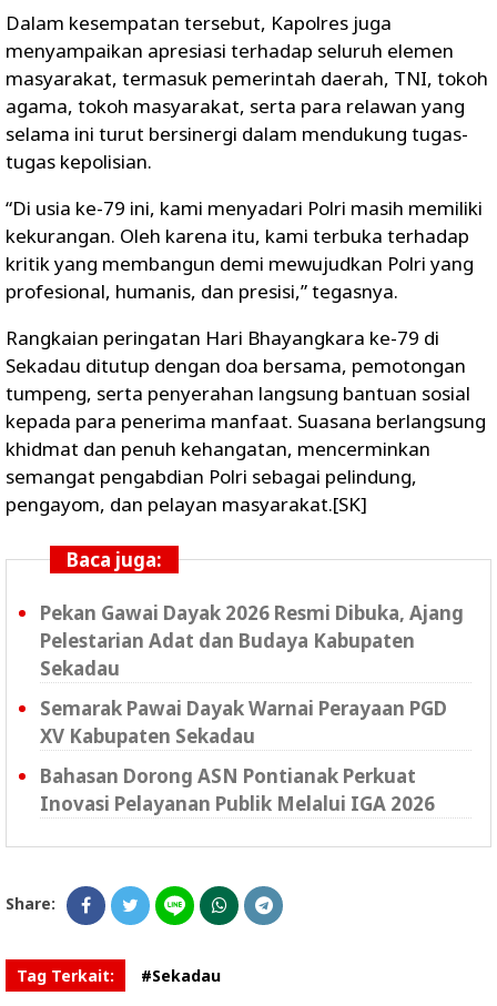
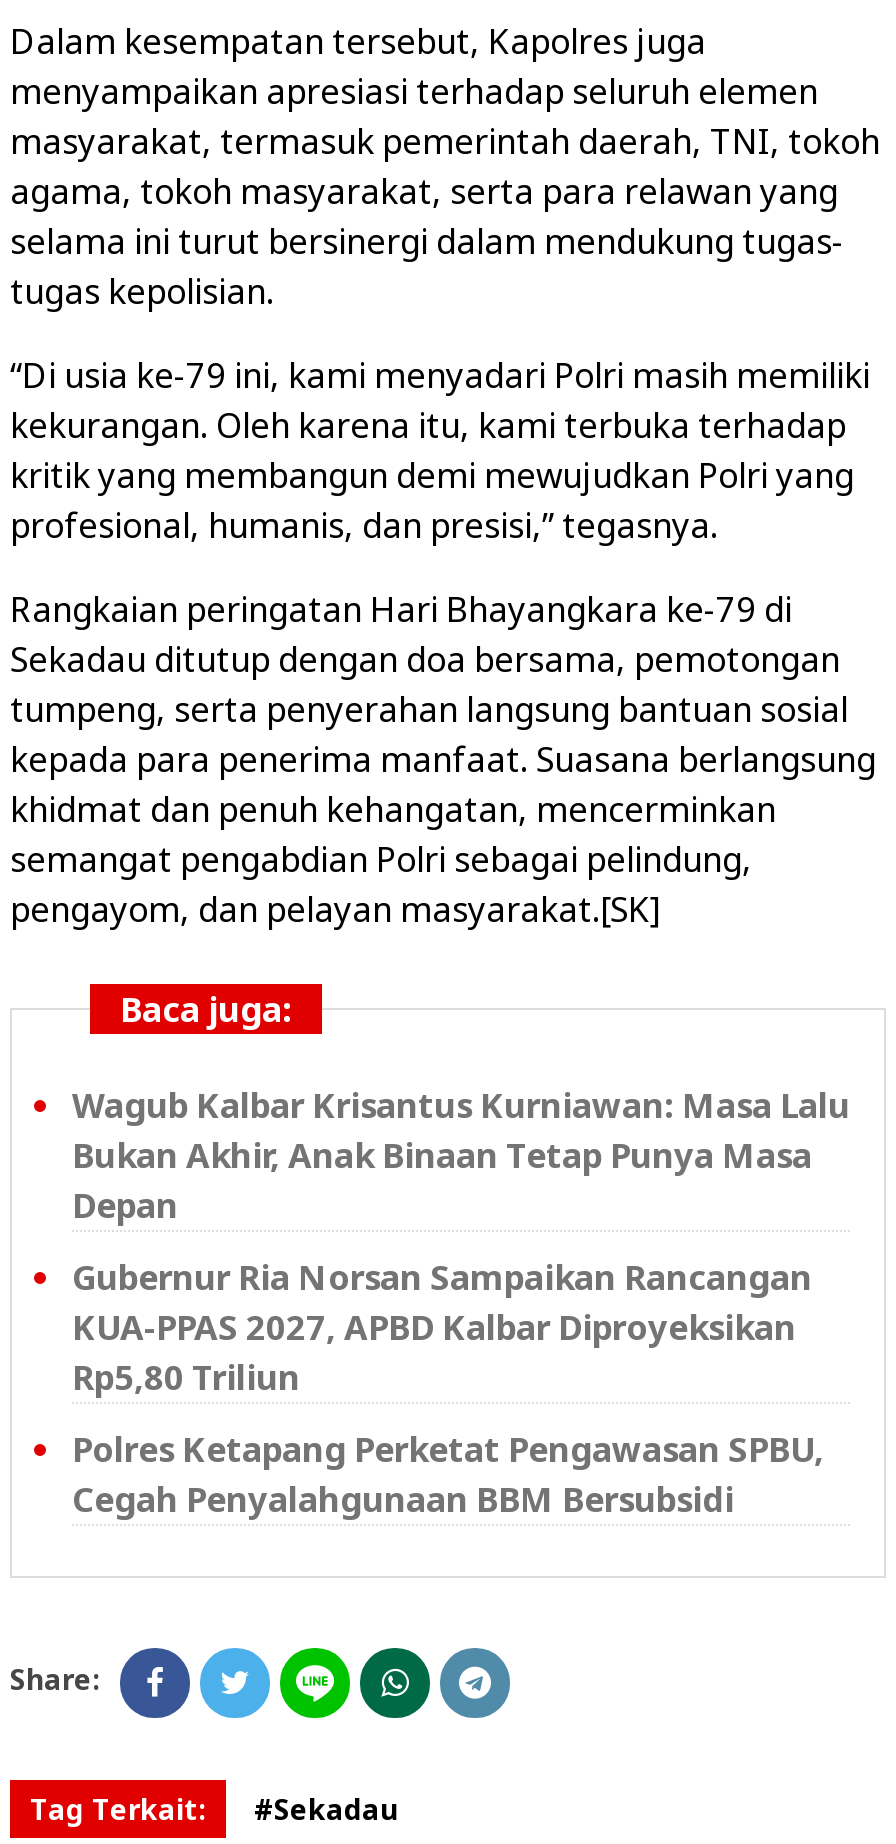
[40,600,464,681] Pekan Gawai Dayak 2026 Resmi Dibuka, Ajang | Pelestarian Adat dan Budaya Kabupaten | Sekadau -> [72,1082,850,1228] Wagub Kalbar Krisantus Kurniawan: Masa Lalu | Bukan Akhir, Anak Binaan Tetap Punya Masa | Depan
[40,695,447,749] Semarak Pawai Dayak Warnai Perayaan PGD | XV Kabupaten Sekadau -> [72,1254,812,1400] Gubernur Ria Norsan Sampaikan Rancangan | KUA-PPAS 2027, APBD Kalbar Diproyeksikan | Rp5,80 Triliun
[40,763,435,816] Bahasan Dorong ASN Pontianak Perkuat | Inovasi Pelayanan Publik Melalui IGA 2026 -> [72,1426,824,1522] Polres Ketapang Perketat Pengawasan SPBU, | Cegah Penyalahgunaan BBM Bersubsidi

